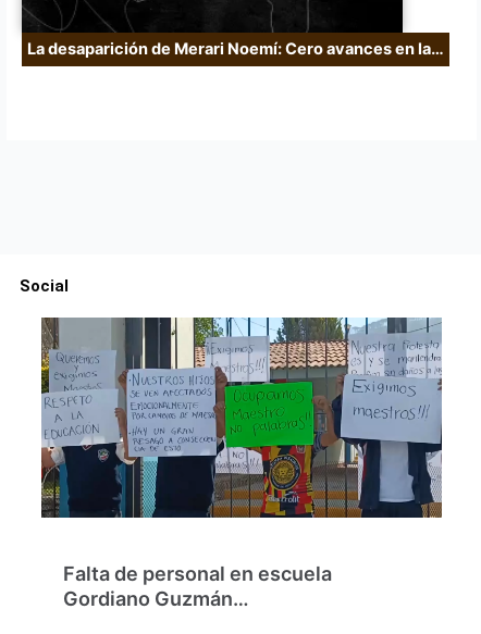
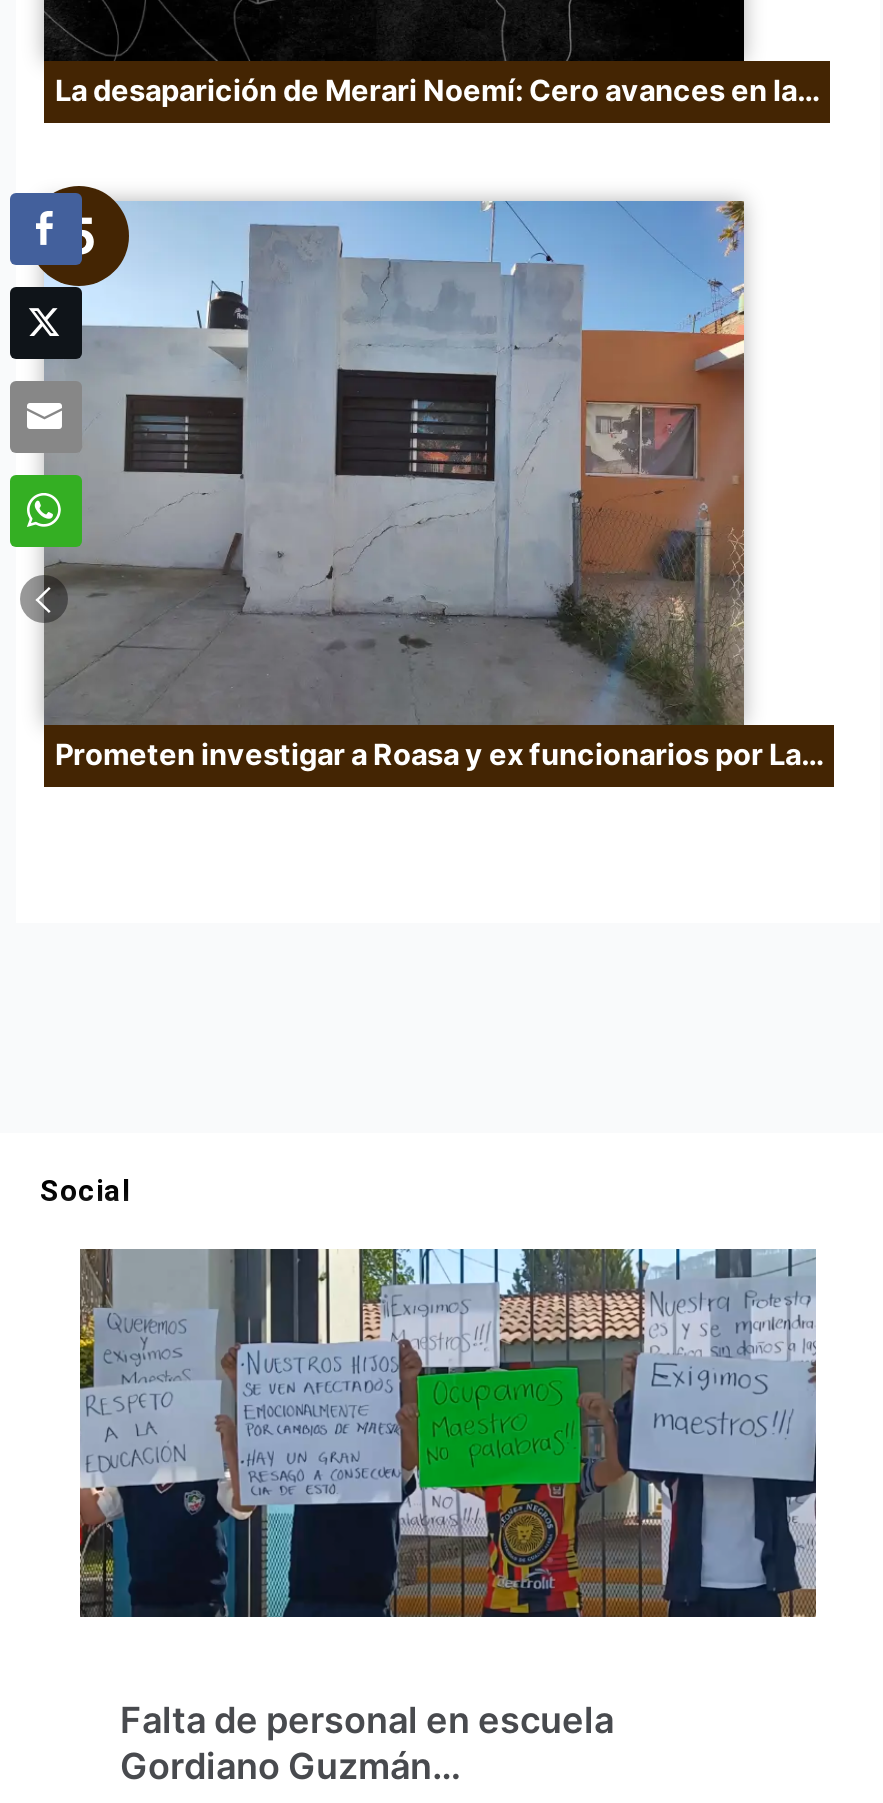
none -> [8,184,825,773] [image] | Prometen investigar a Roasa y ex funcionarios por La…

